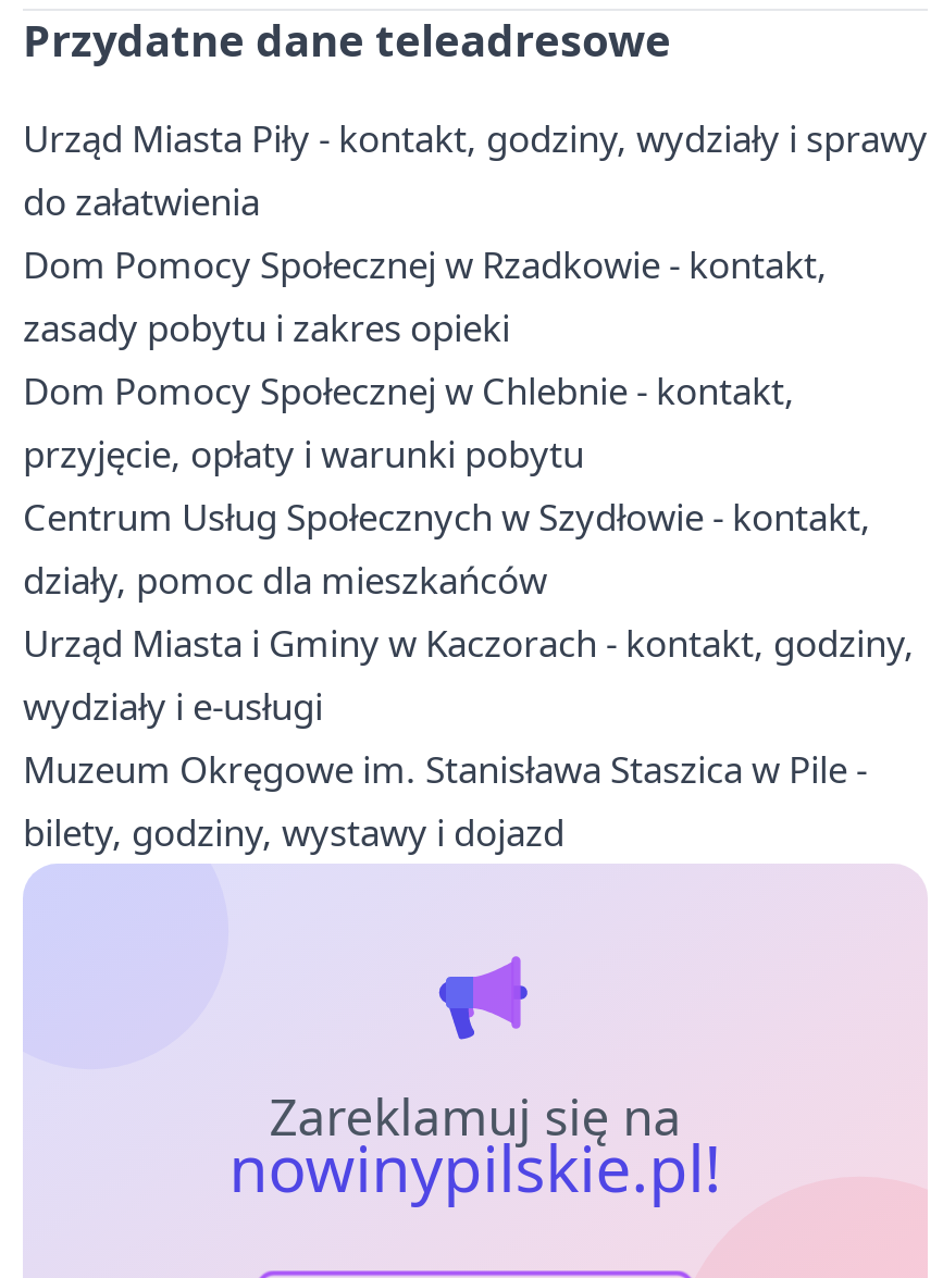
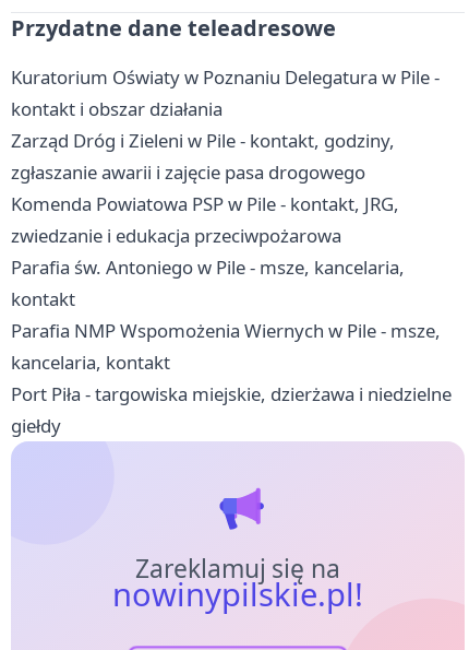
[23,114,928,858] Urząd Miasta Piły - kontakt, godziny, wydziały i sprawy | do załatwienia | Dom Pomocy Społecznej w Rzadkowie - kontakt, | zasady pobytu i zakres opieki | Dom Pomocy Społecznej w Chlebnie - kontakt, | przyjęcie, opłaty i warunki pobytu | Centrum Usług Społecznych w Szydłowie - kontakt, | działy, pomoc dla mieszkańców | Urząd Miasta i Gminy w Kaczorach - kontakt, godziny, | wydziały i e-usługi | Muzeum Okręgowe im. Stanisława Staszica w Pile - | bilety, godziny, wystawy i dojazd -> [11,65,452,439] Kuratorium Oświaty w Poznaniu Delegatura w Pile - | kontakt i obszar działania | Zarząd Dróg i Zieleni w Pile - kontakt, godziny, | zgłaszanie awarii i zajęcie pasa drogowego | Komenda Powiatowa PSP w Pile - kontakt, JRG, | zwiedzanie i edukacja przeciwpożarowa | Parafia św. Antoniego w Pile - msze, kancelaria, | kontakt | Parafia NMP Wspomożenia Wiernych w Pile - msze, | kancelaria, kontakt | Port Piła - targowiska miejskie, dzierżawa i niedzielne | giełdy

